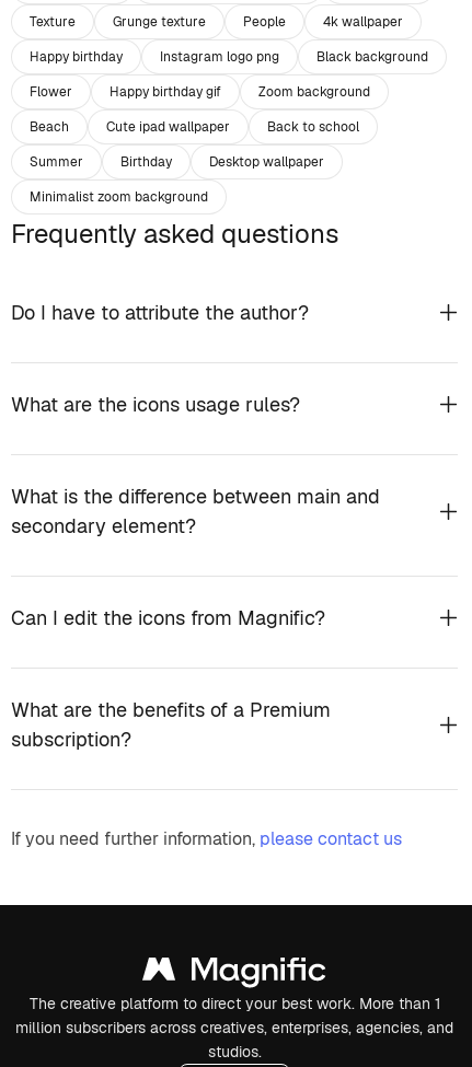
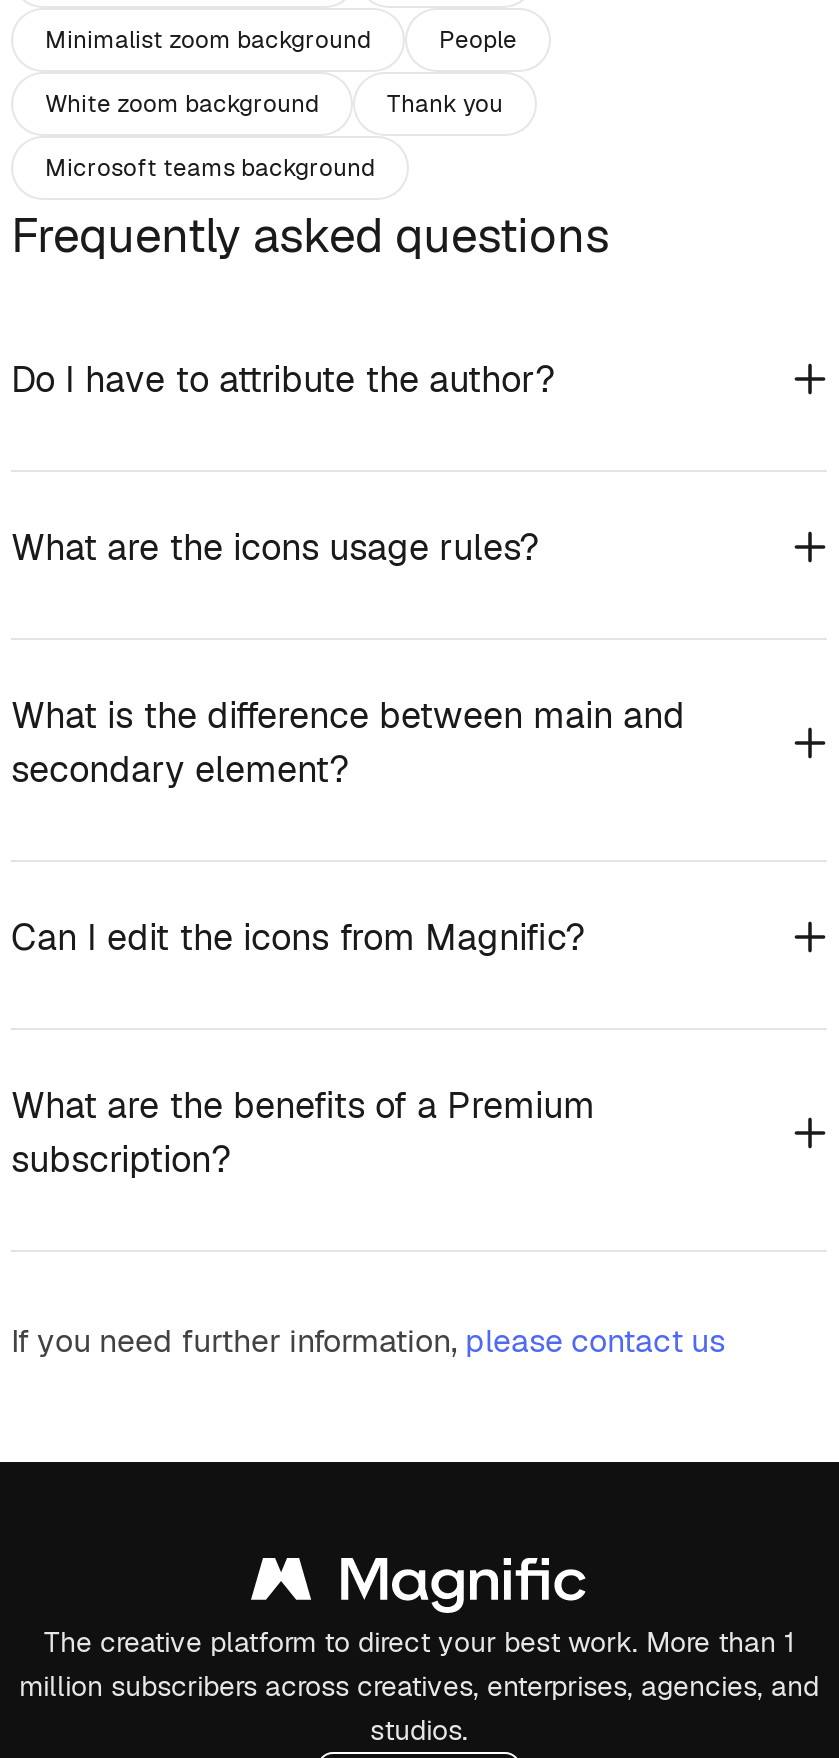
[30,13,206,30] Texture | Grunge texture -> none
[30,13,428,170] 4k wallpaper | Happy birthday | Instagram logo png | Black background | Flower | Happy birthday gif | Zoom background | Beach | Cute ipad wallpaper | Back to school | Summer | Birthday | Desktop wallpaper -> [45,87,503,183] White zoom background | Thank you | Microsoft teams background
moved [30,188,208,205] -> [45,23,371,55]: Minimalist zoom background

